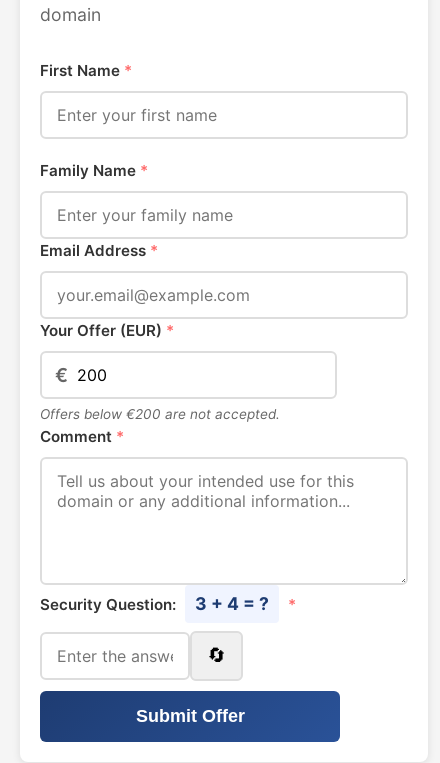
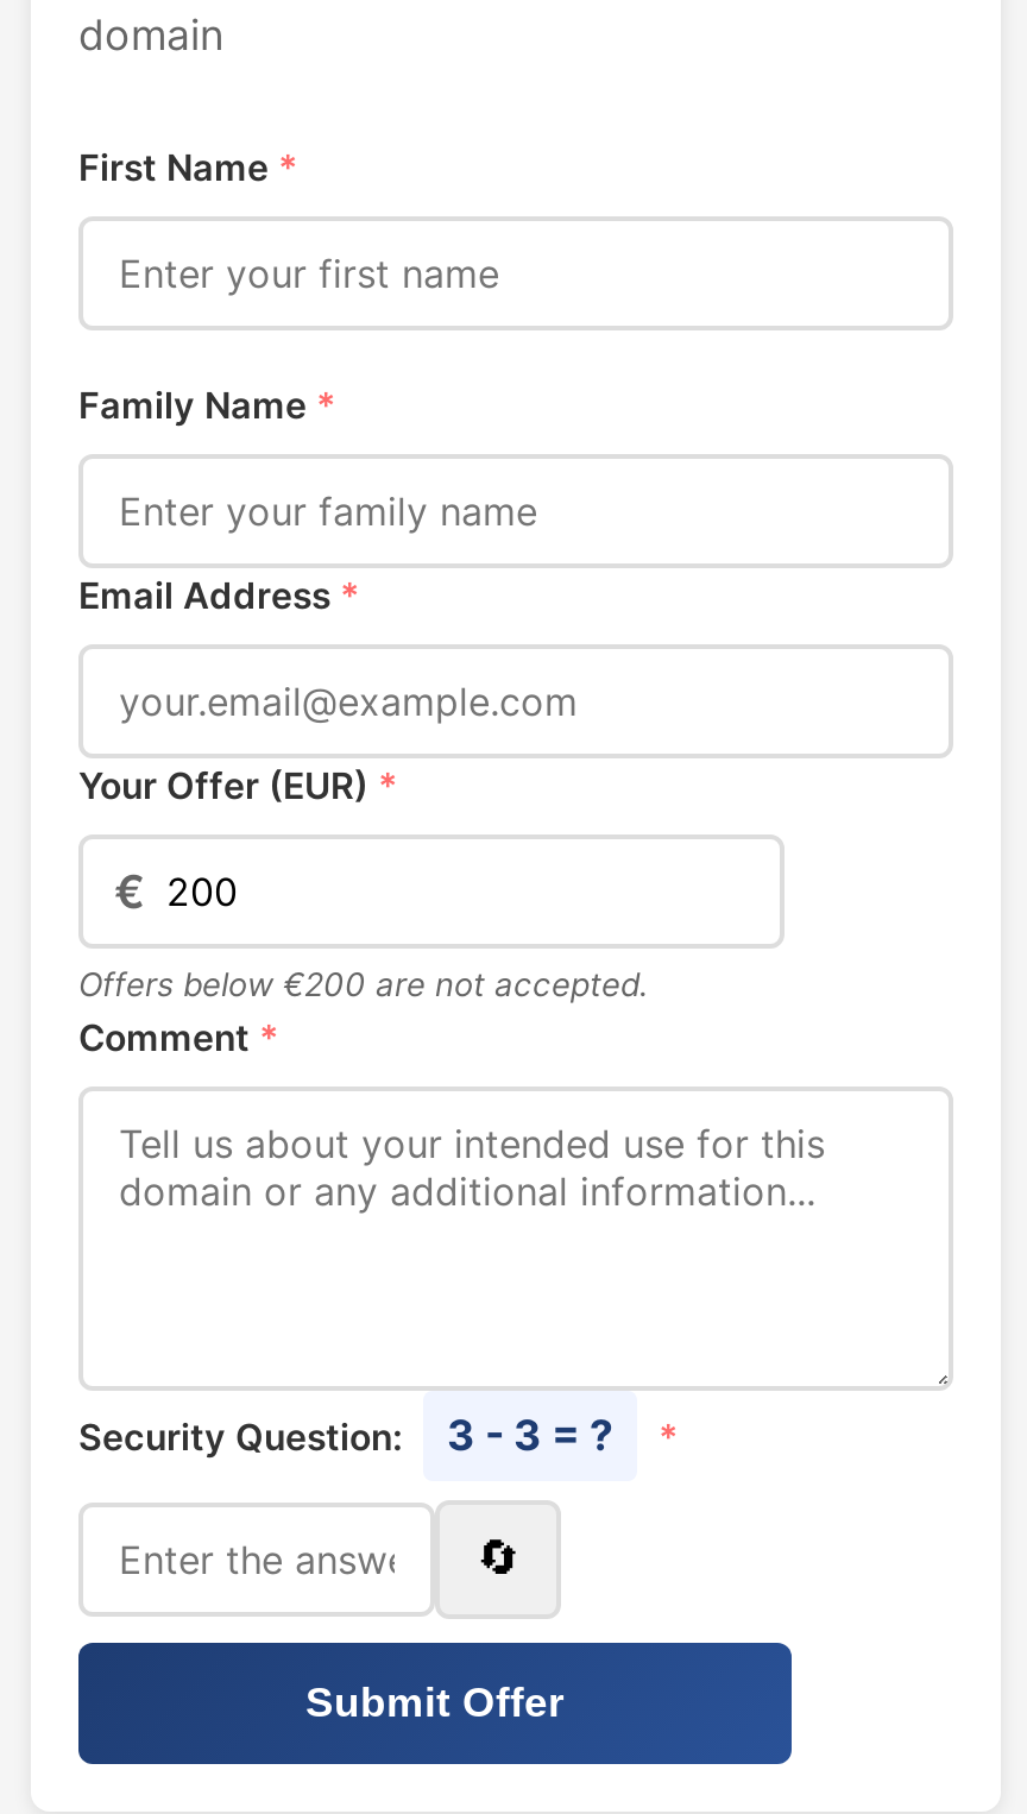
[195,593,269,614] 3 + 4 = ? -> [447,1410,613,1460] 3 - 3 = ?

